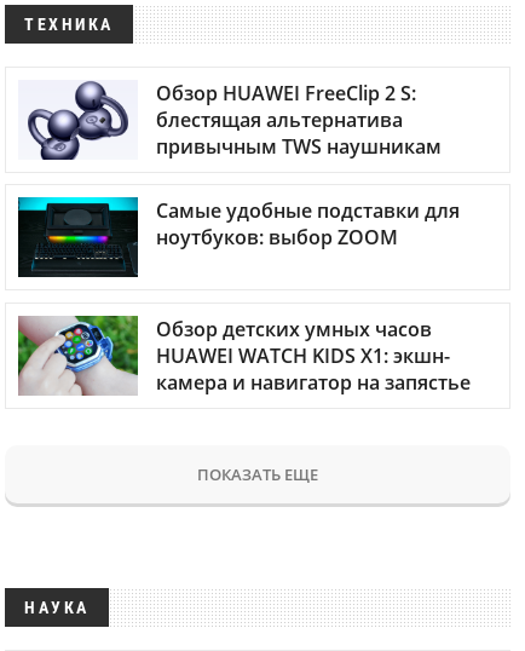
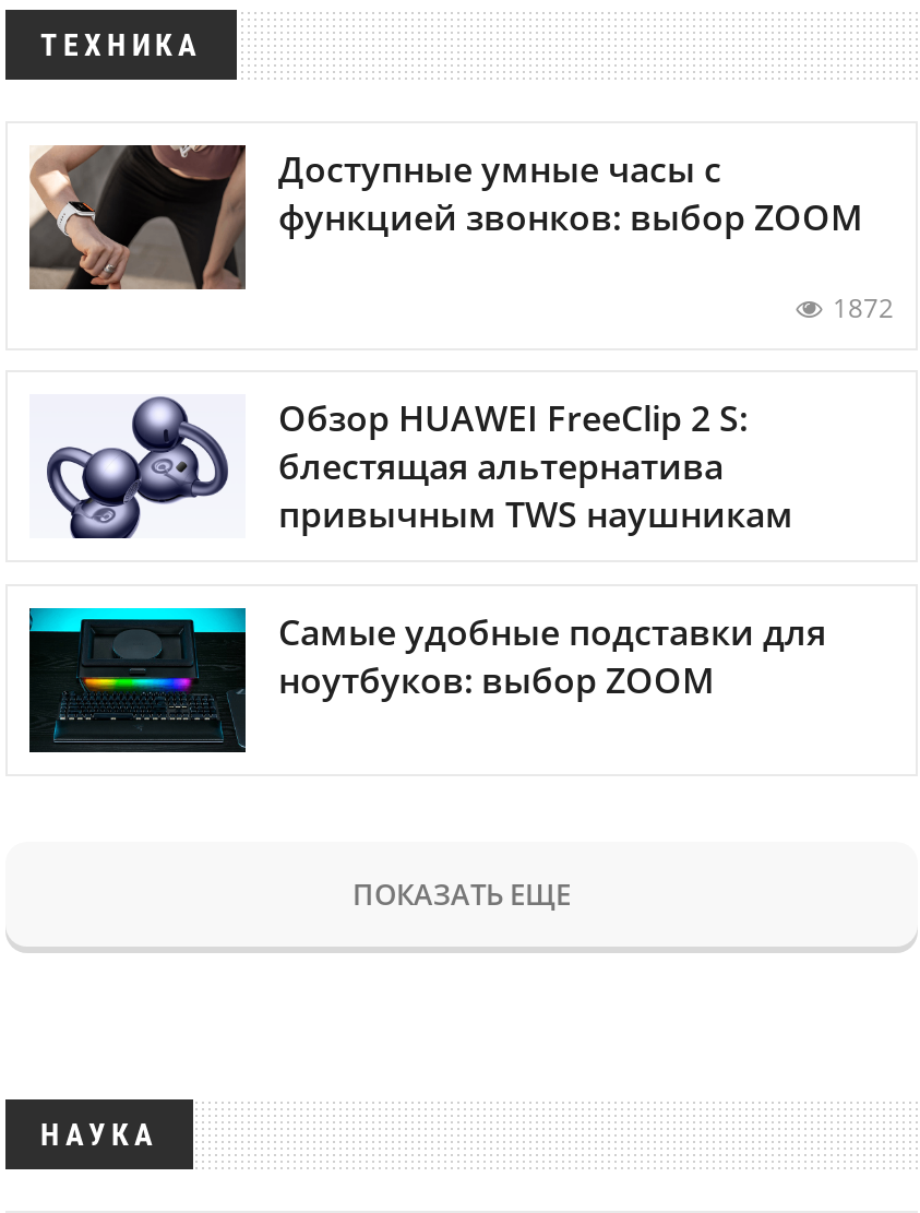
none -> [27,143,894,327] [image] | Доступные умные часы с | функцией звонков: выбор ZOOM | 1872
moved [25,80,460,251] -> [43,395,826,703]: [image] | Обзор HUAWEI FreeClip 2 S: | блестящая альтернатива | привычным TWS наушникам | Самые удобные подставки для | ноутбуков: выбор ZOOM
[17,315,471,397] [image] | Обзор детских умных часов | HUAWEI WATCH KIDS X1: экшн- | камера и навигатор на запястье -> none

